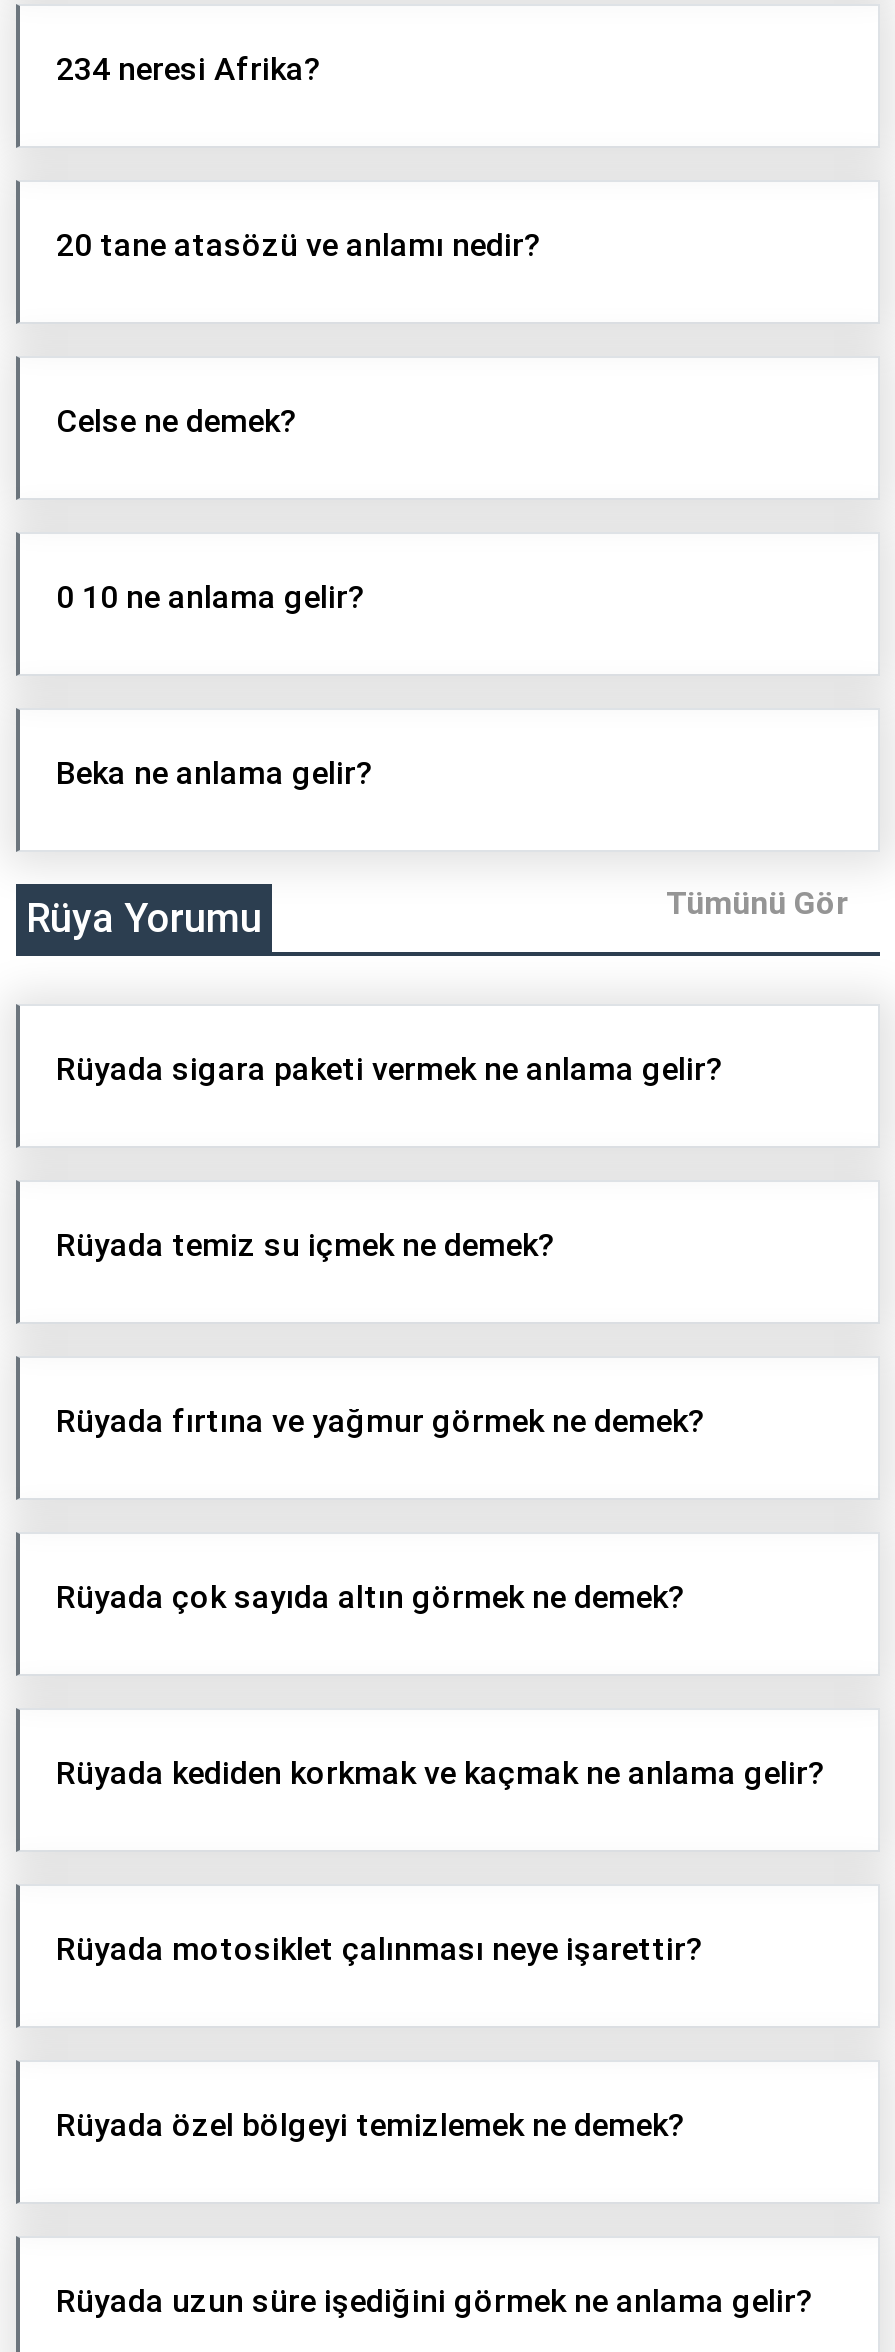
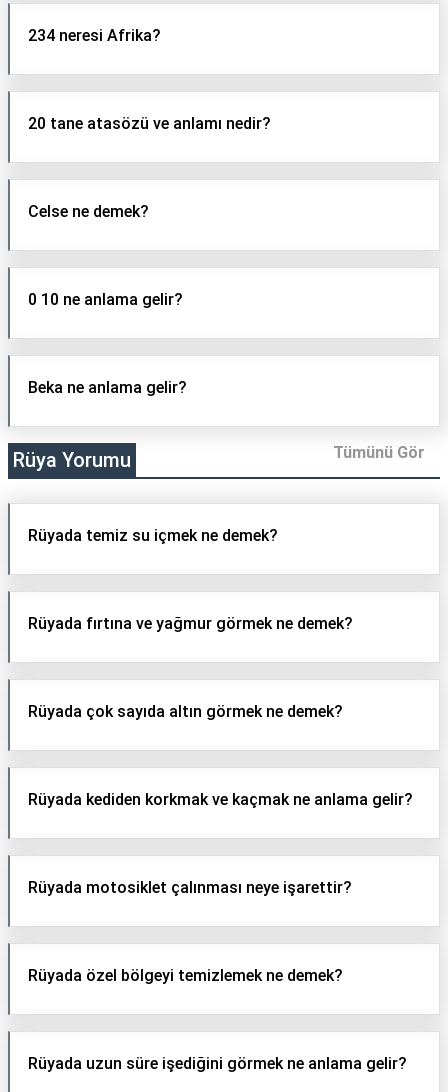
[56,1051,724,1089] Rüyada sigara paketi vermek ne anlama gelir? -> none

